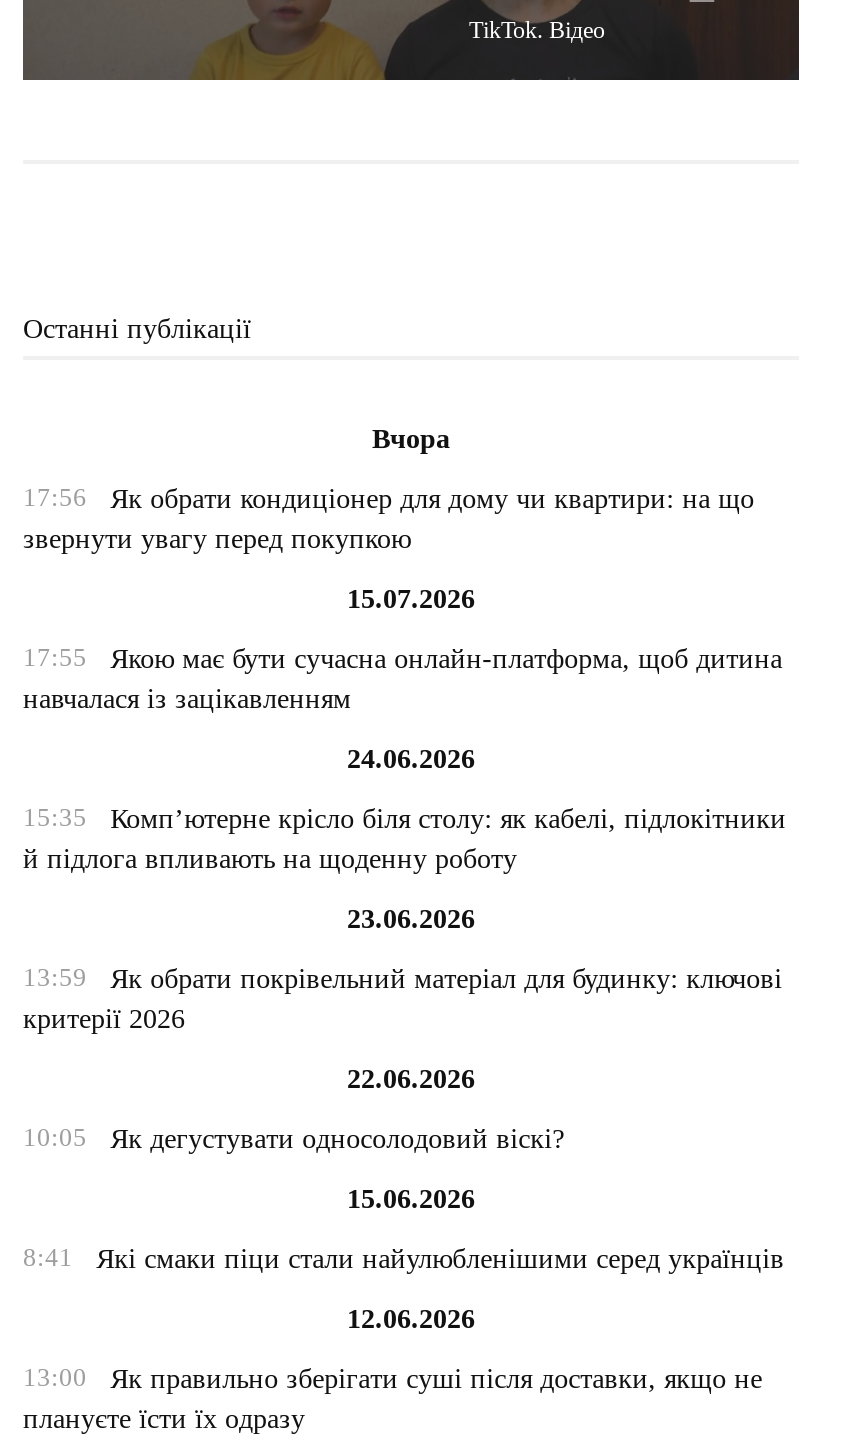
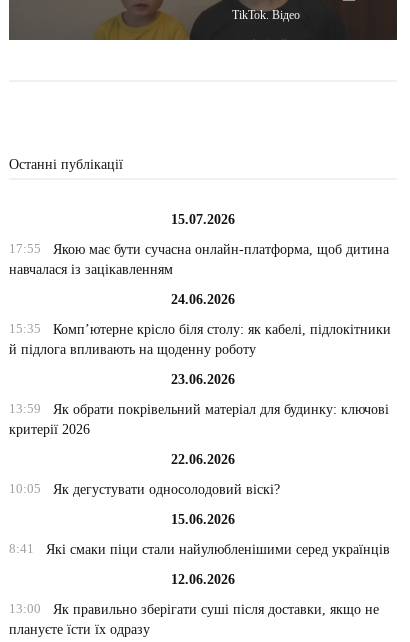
[23,423,754,553] Вчора | 17:56 | Як обрати кондиціонер для дому чи квартири: на що | звернути увагу перед покупкою -> none

